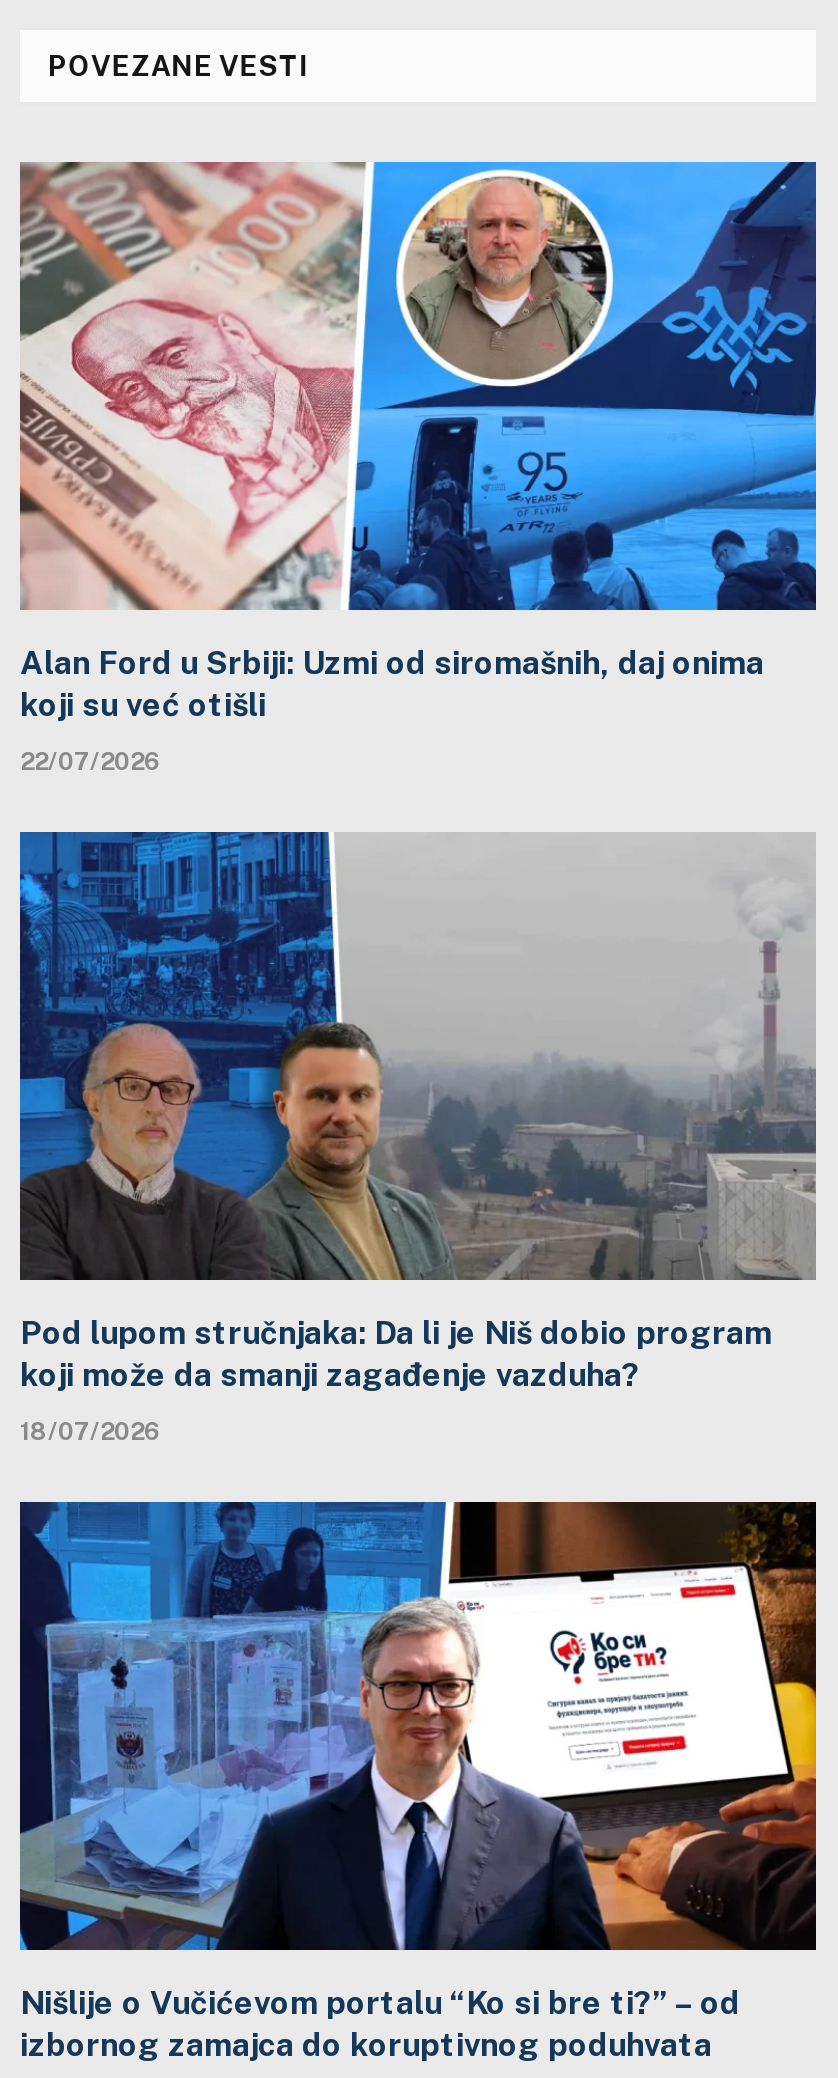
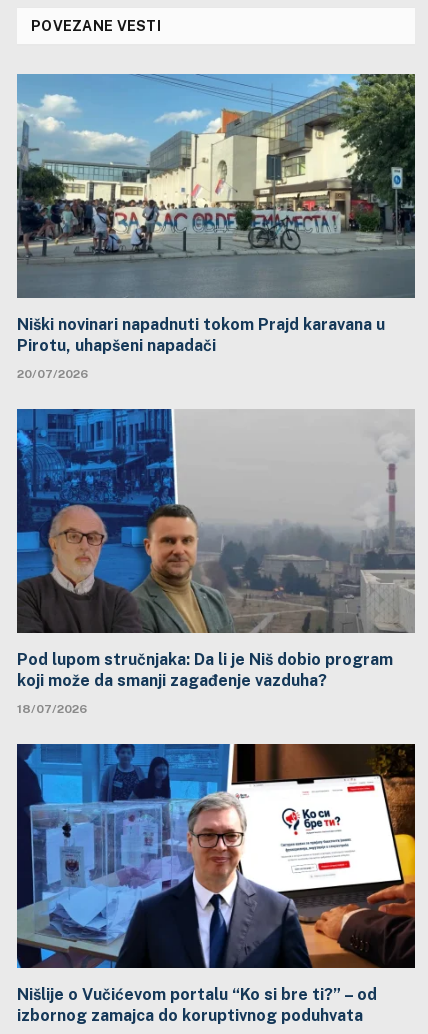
[18,160,818,724] [image] | Alan Ford u Srbiji: Uzmi od siromašnih, daj onima | koji su već otišli -> [16,73,416,355] [image] | Niški novinari napadnuti tokom Prajd karavana u | Pirotu, uhapšeni napadači
[20,748,160,776] 22/07/2026 -> [17,367,88,381] 20/07/2026

